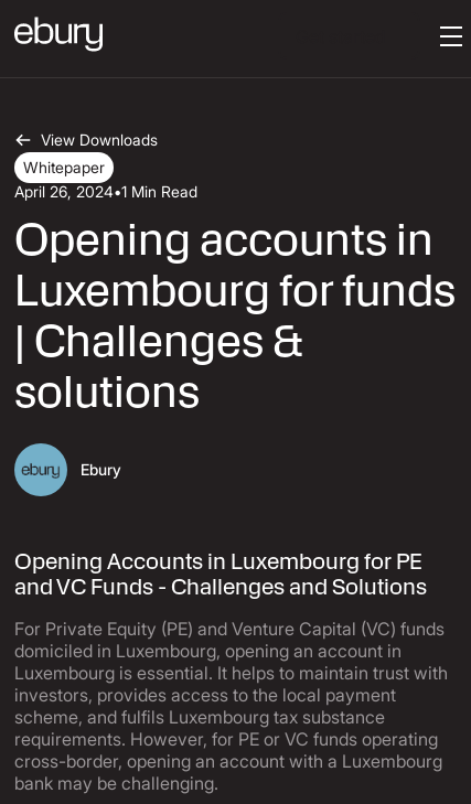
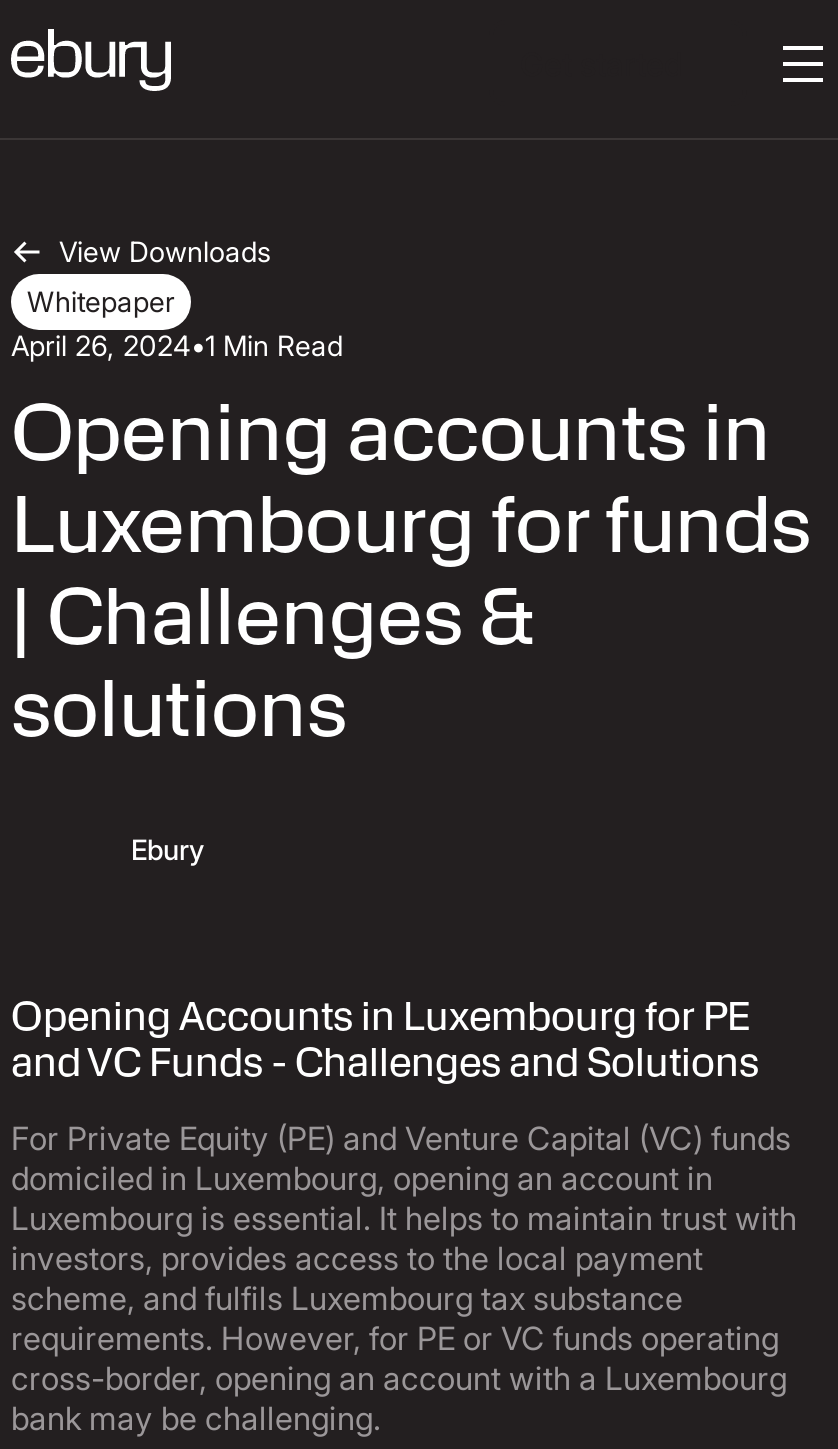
[13,442,68,497] [image] -> none

